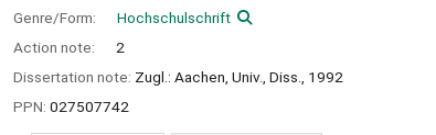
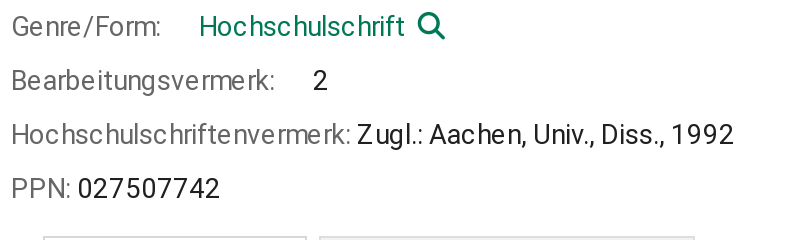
[13,38,98,56] Action note: -> [11,64,281,96] Bearbeitungsvermerk:
[13,68,343,85] Dissertation note: Zugl.: Aachen, Univ., Diss., 1992 -> [11,117,735,149] Hochschulschriftenvermerk: Zugl.: Aachen, Univ., Diss., 1992

